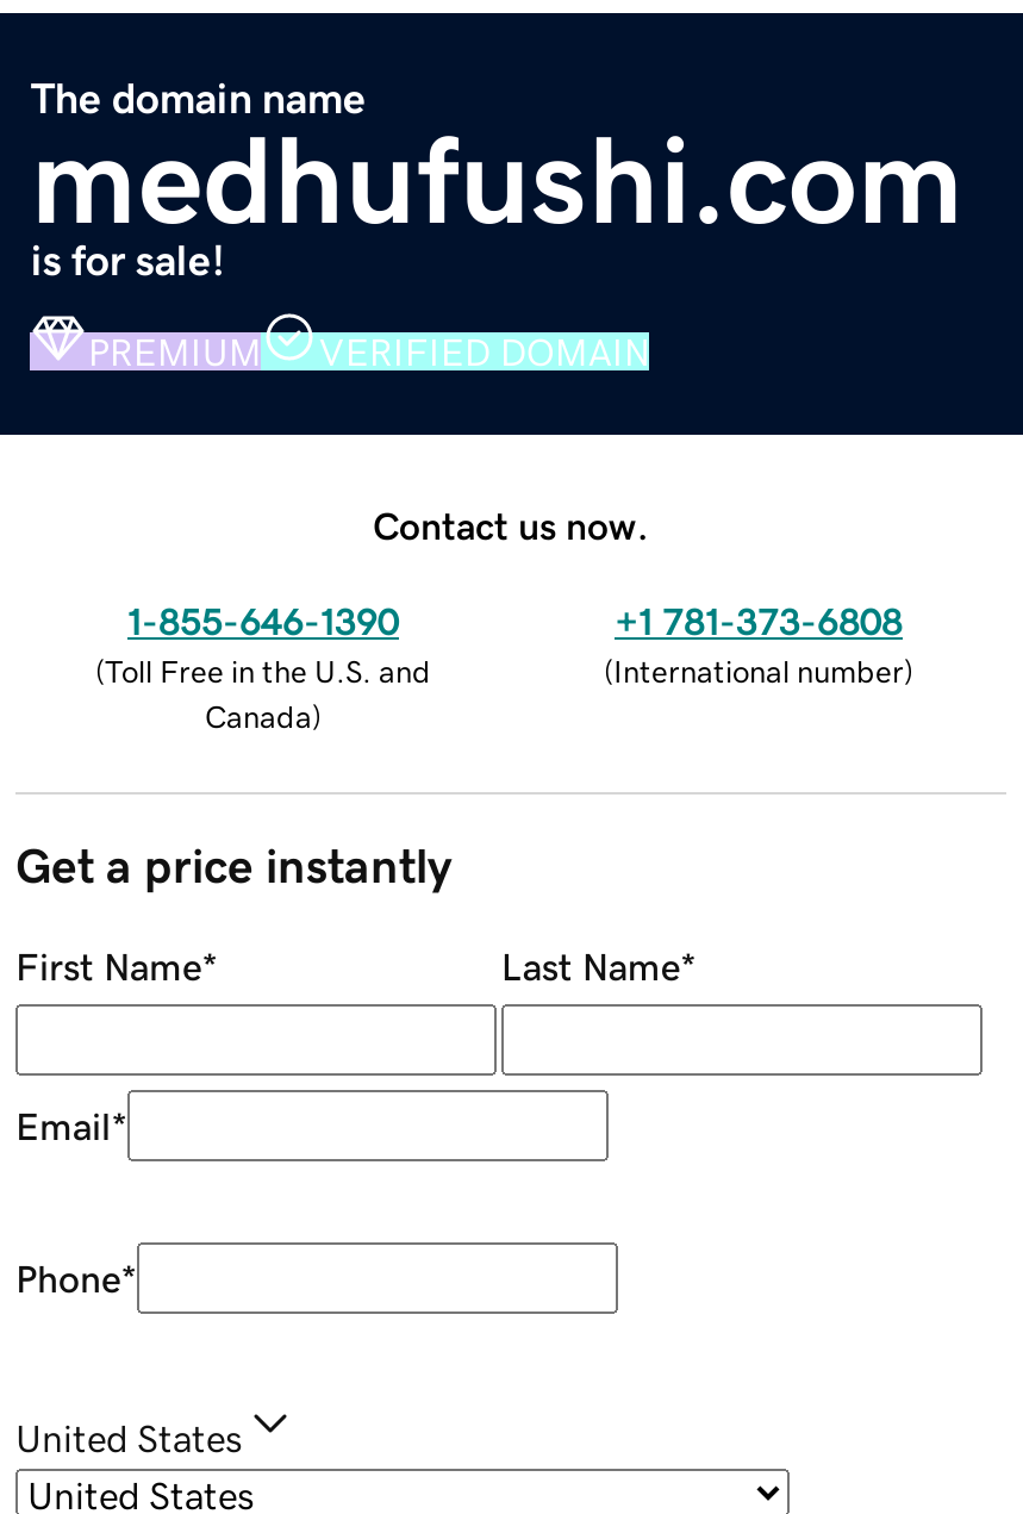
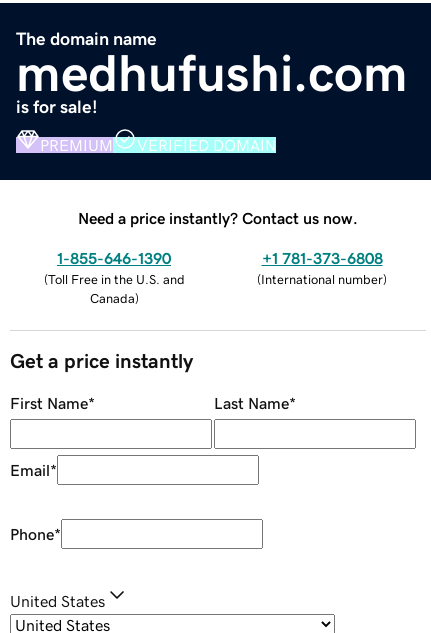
[373,505,649,543] Contact us now. -> [78,210,358,226] Need a price instantly? Contact us now.

